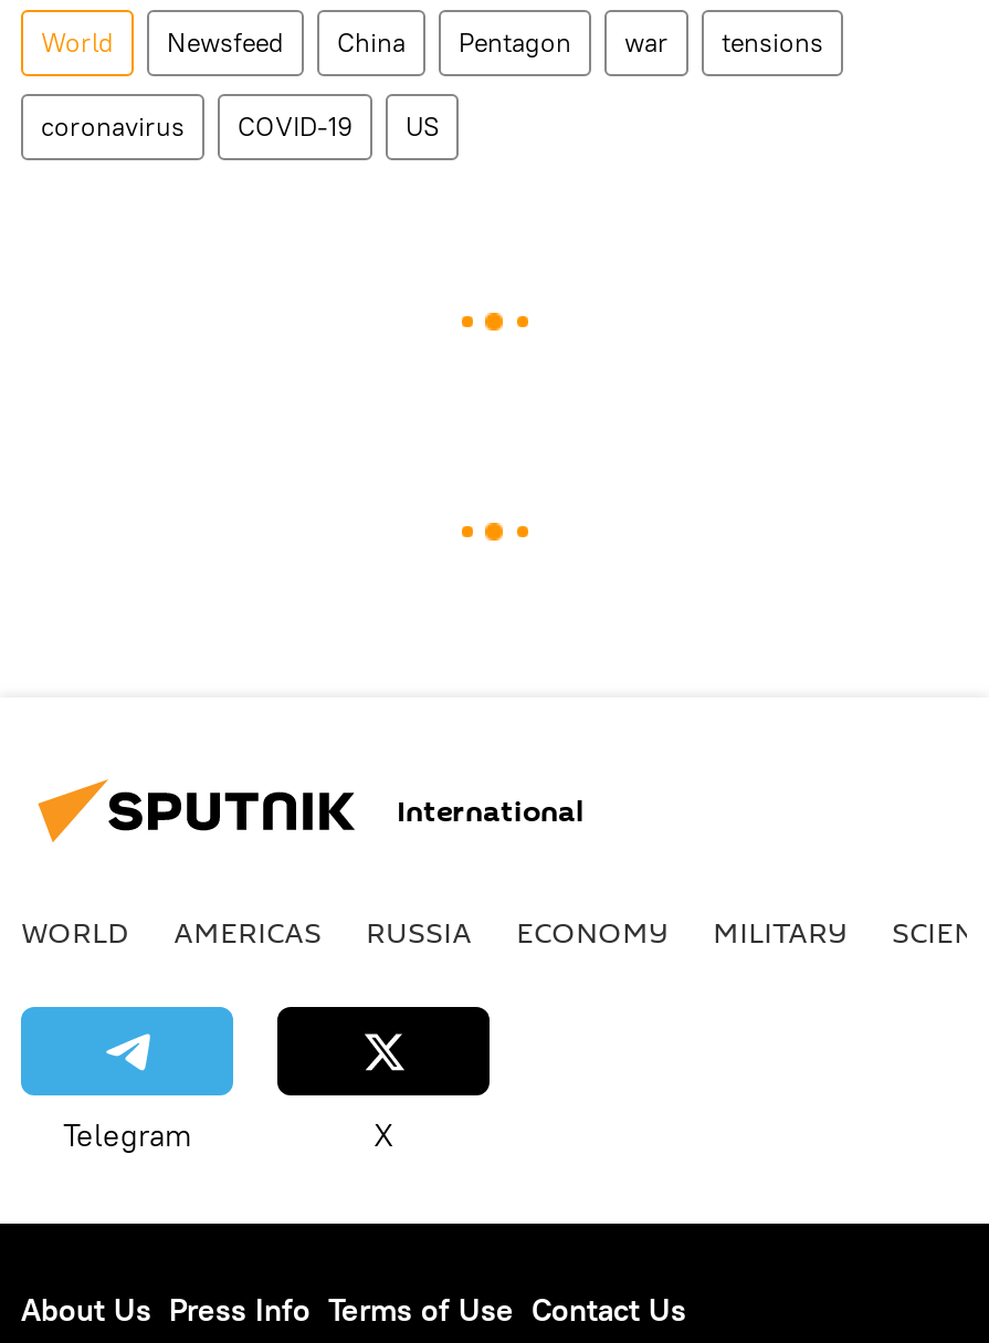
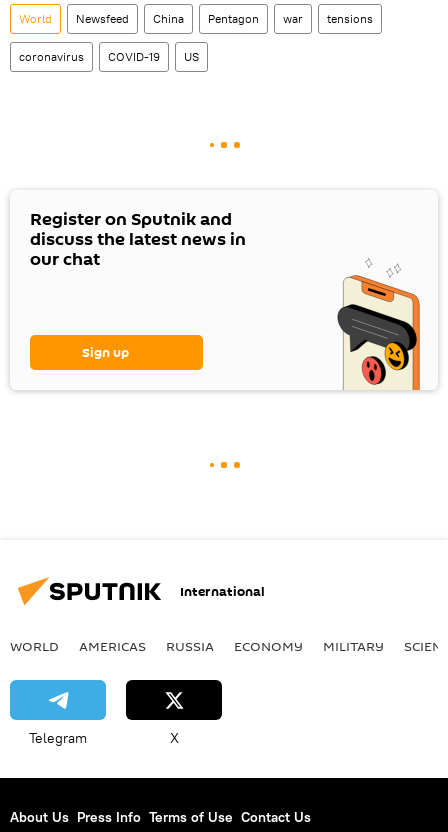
none -> [30,207,246,272] Register on Sputnik and | discuss the latest news in | our chat
none -> [82,343,129,362] Sign up
none -> [336,262,421,392] [image]

